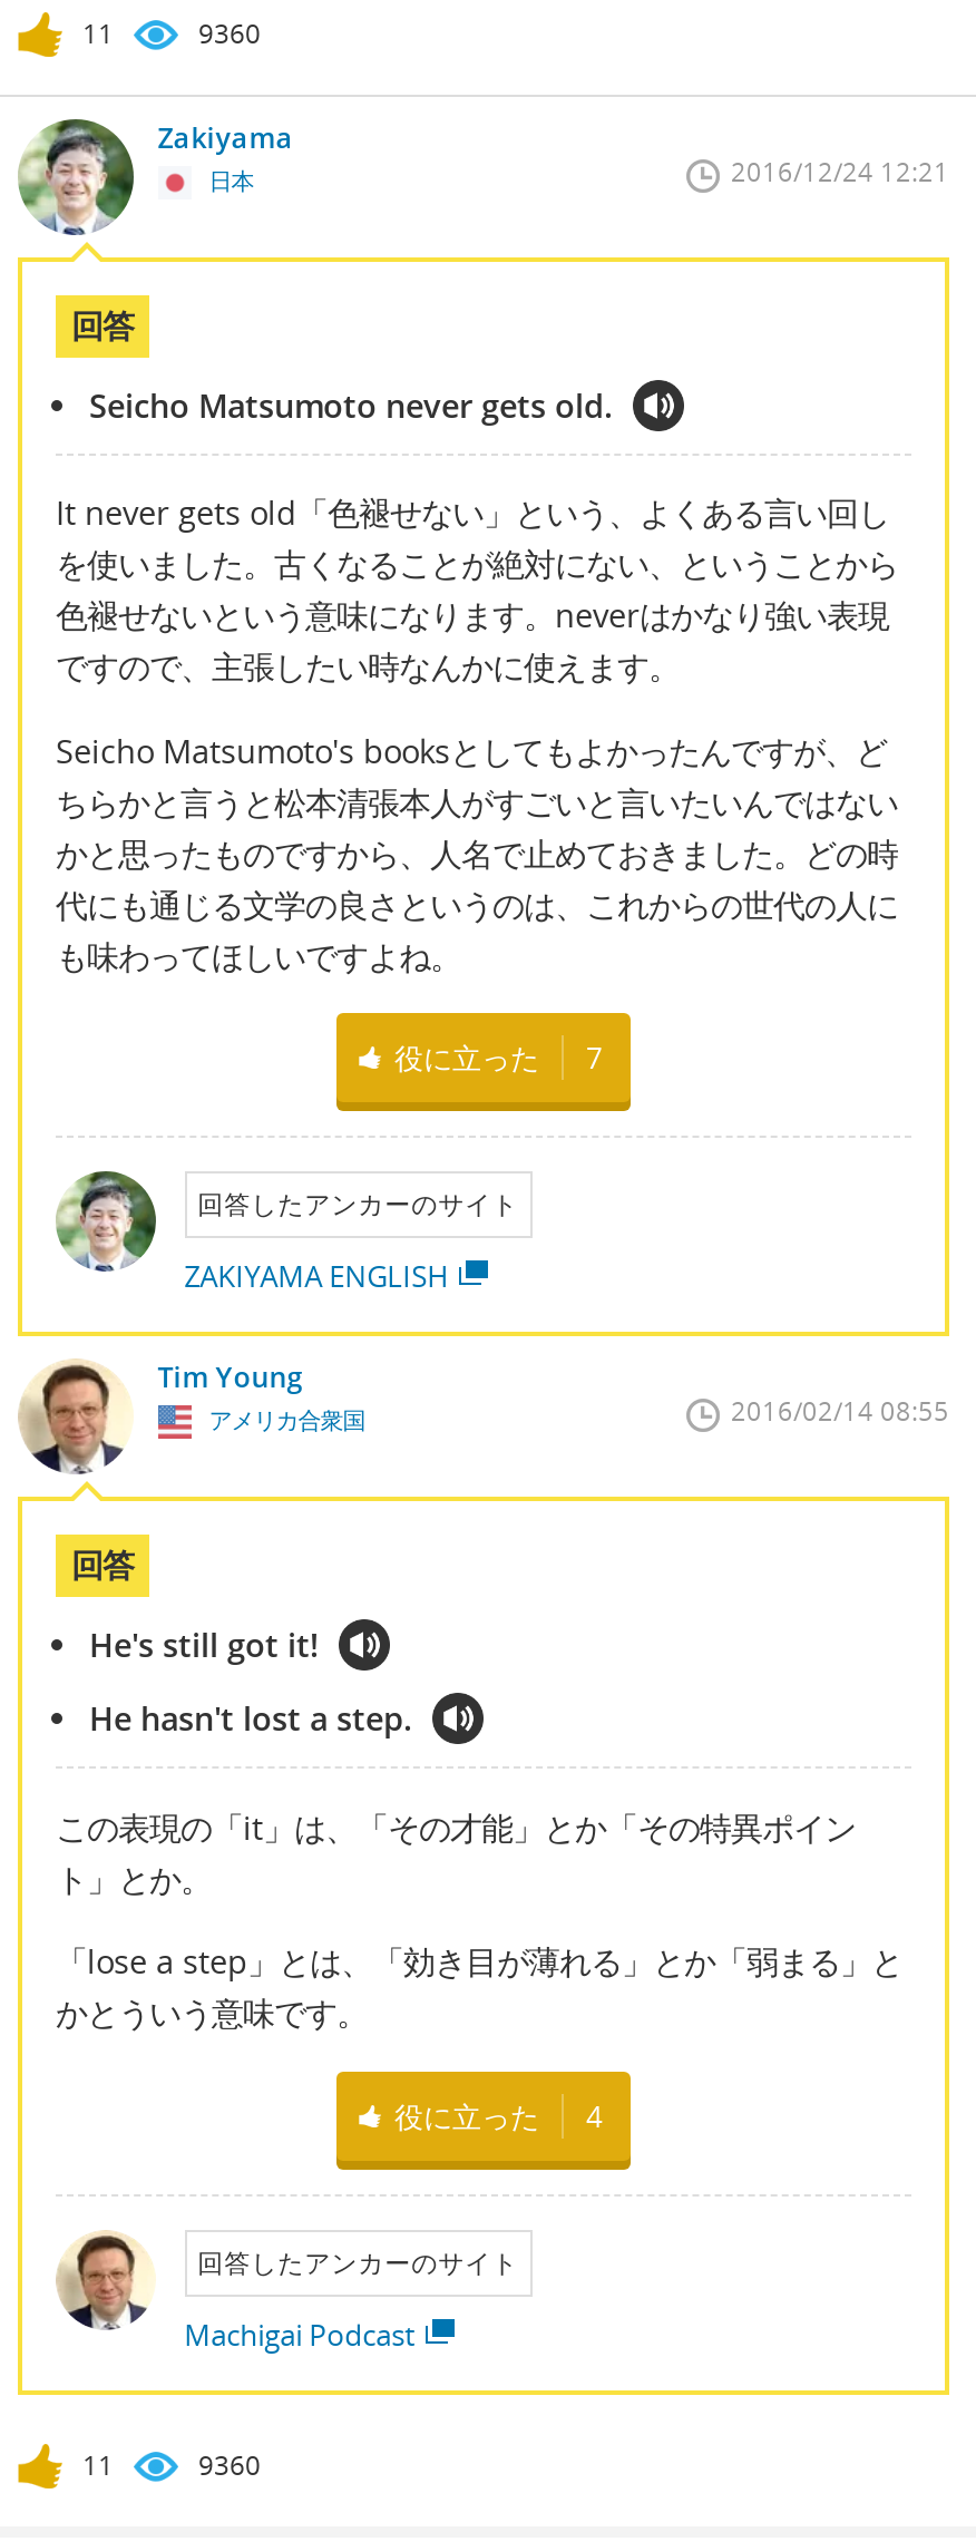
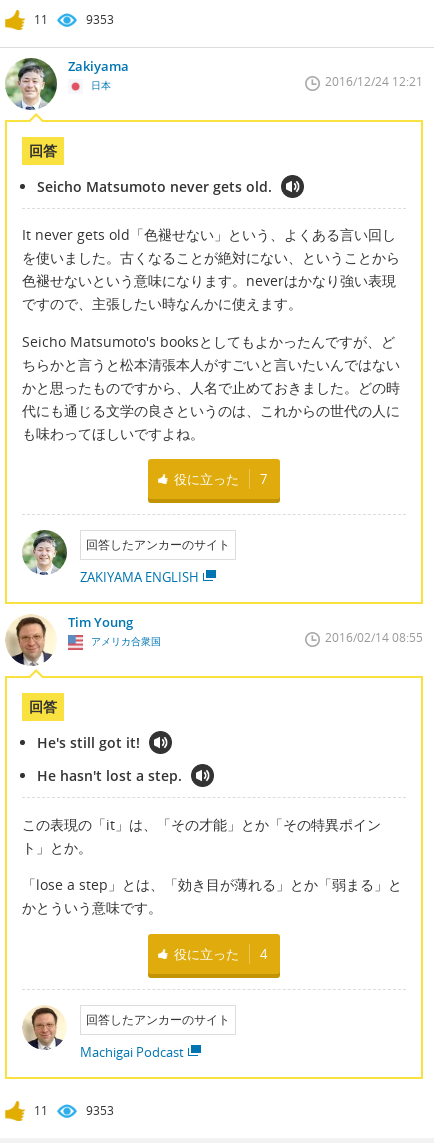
[198,14,261,52] 9360 -> [86,11,114,28] 9353
[198,2445,261,2483] 9360 -> [86,1102,114,1119] 9353

